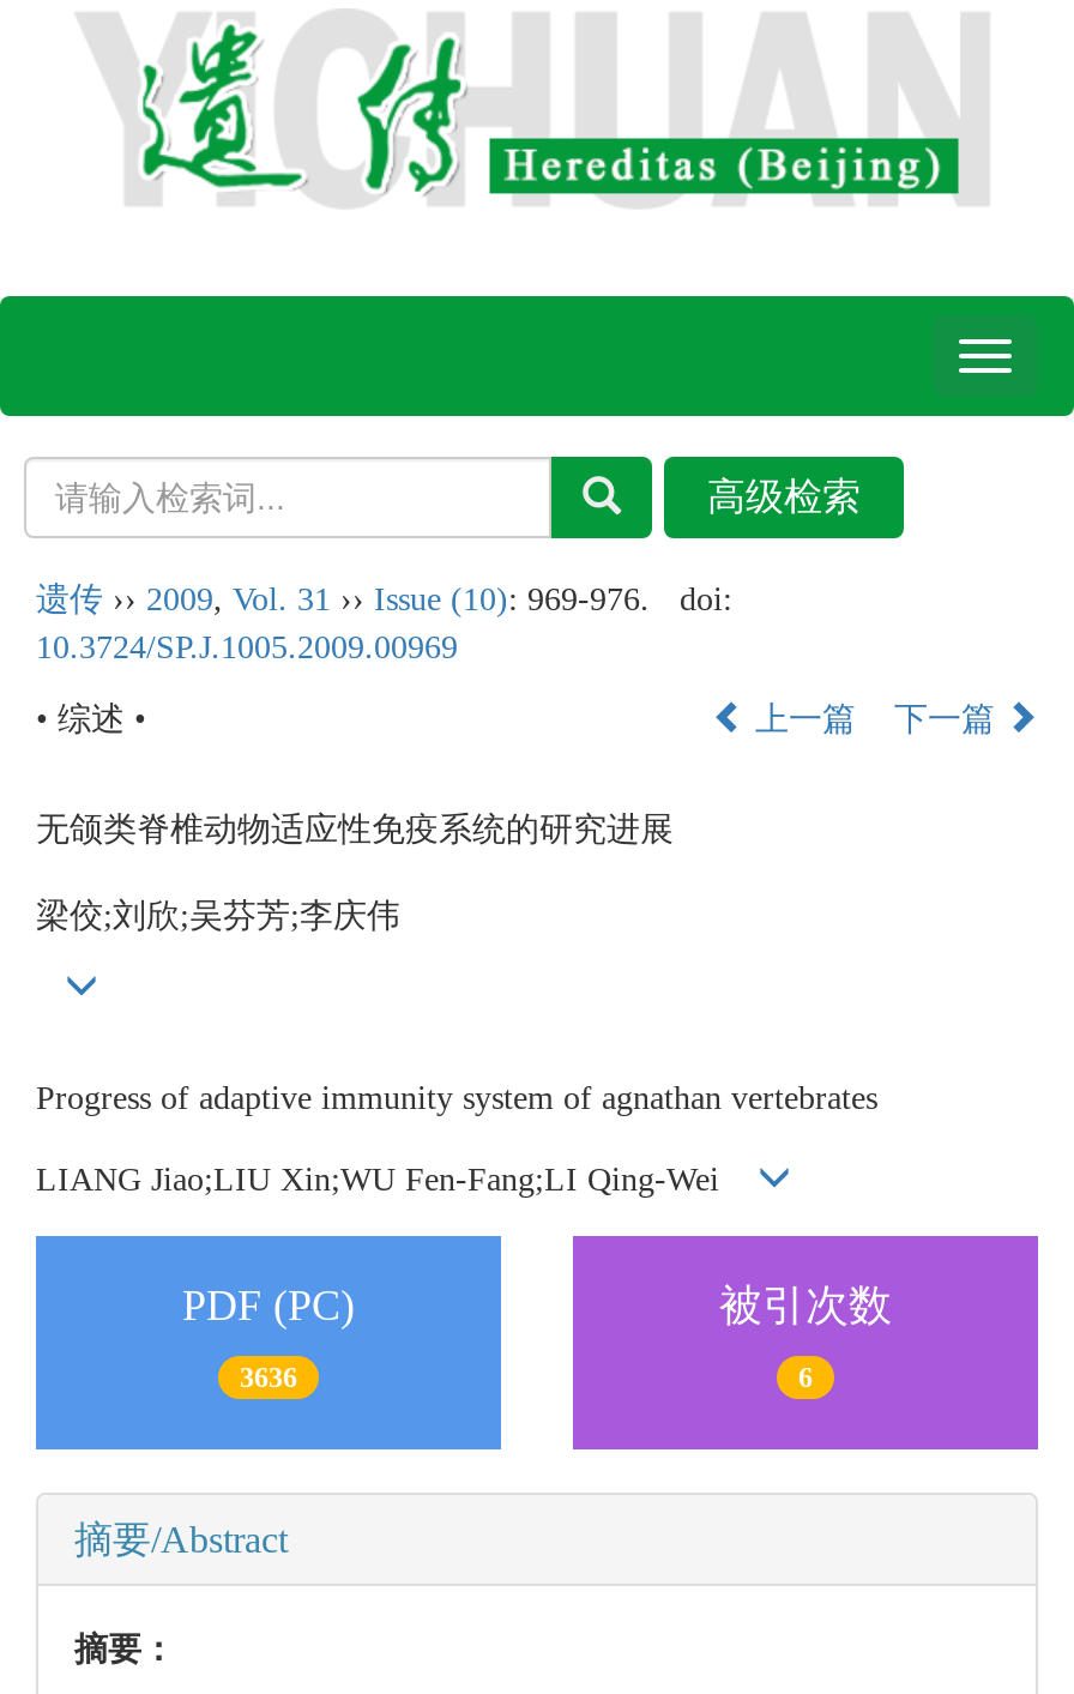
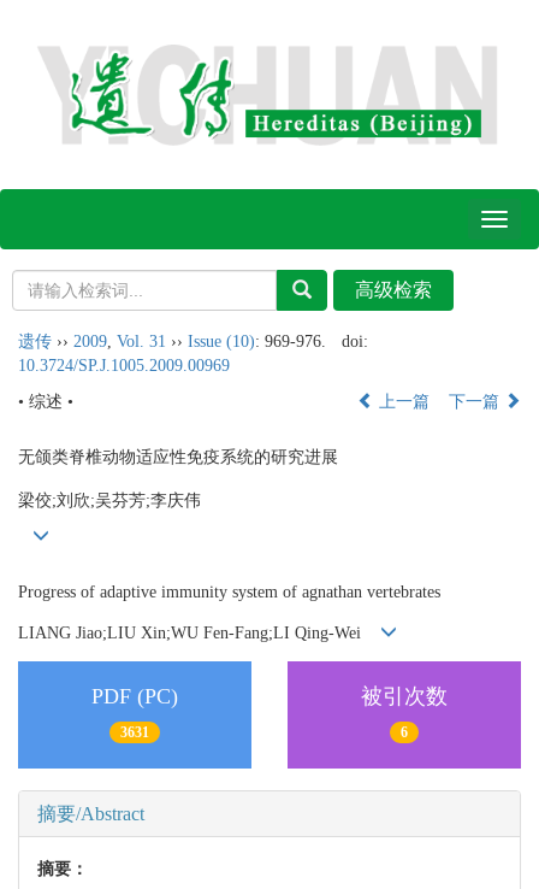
[240,1361,297,1395] 3636 -> [120,724,149,741] 3631

